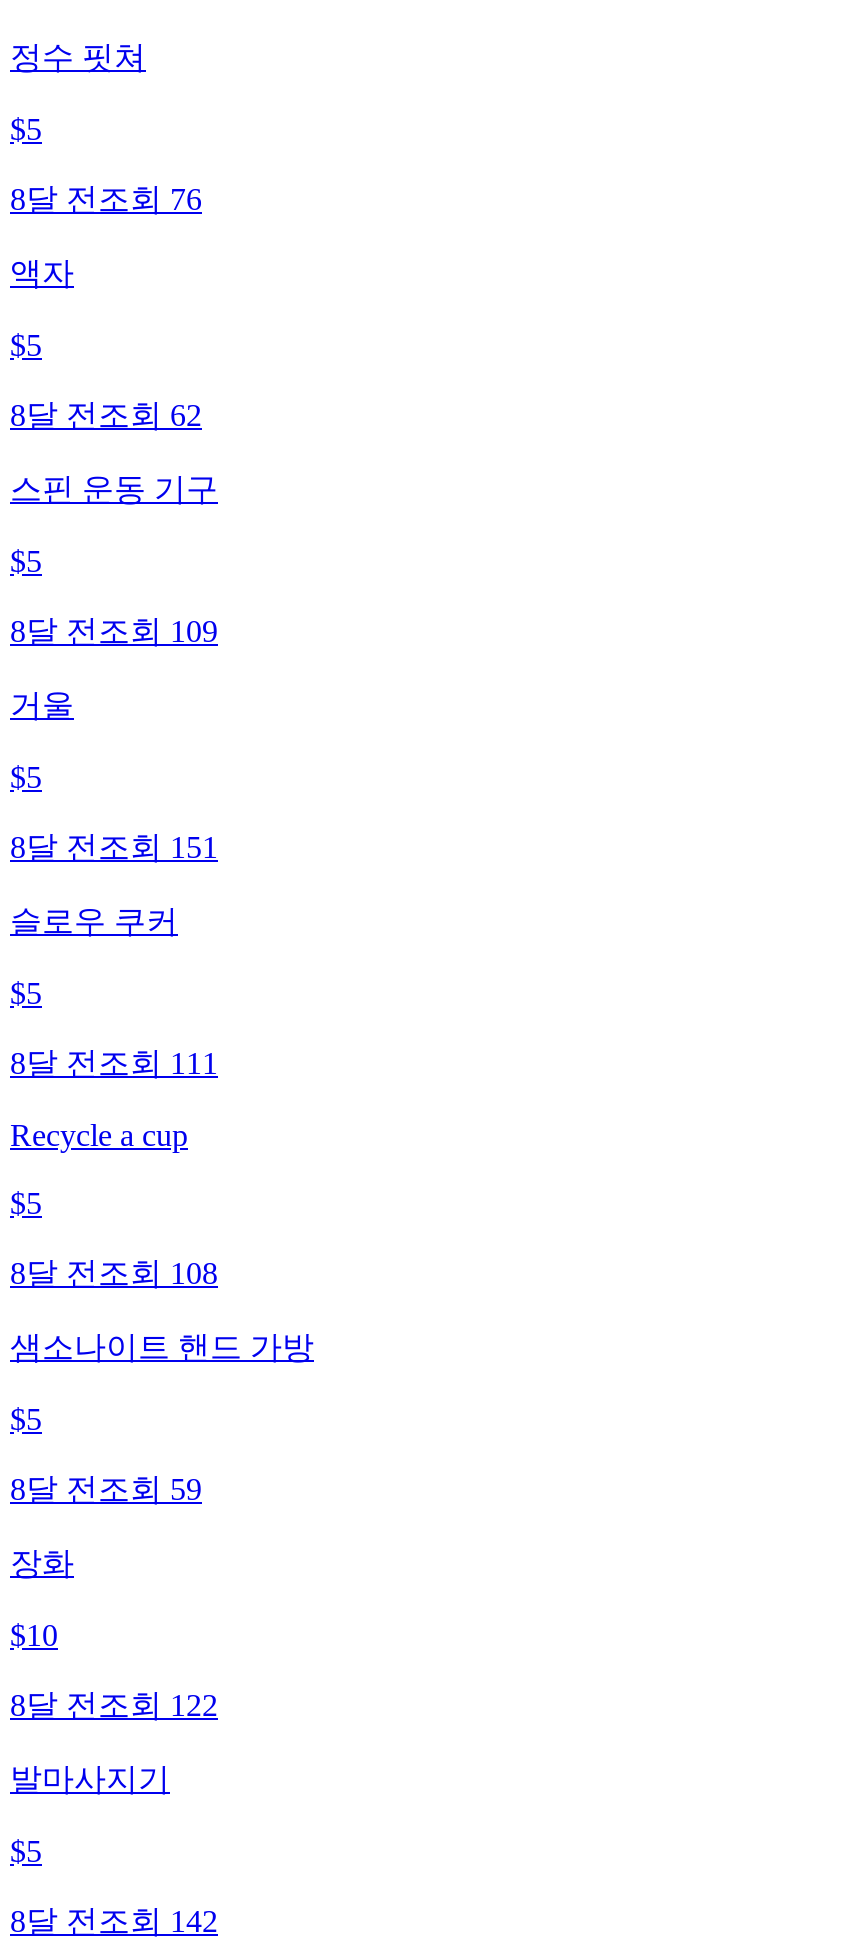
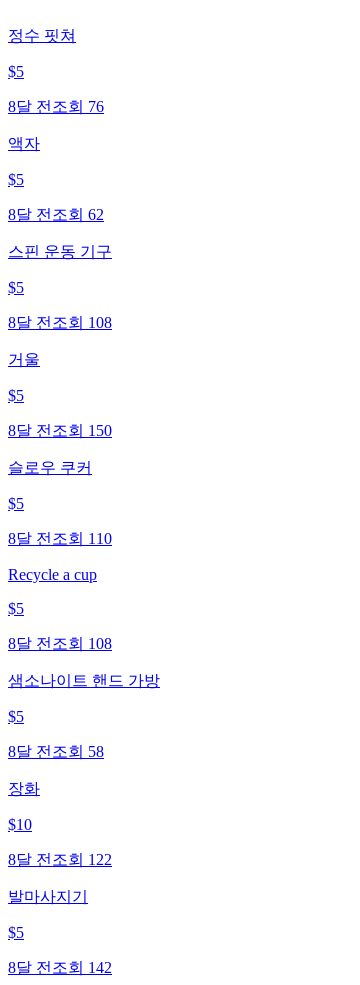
[10,613,218,647] 8달 전 조회 109 -> [8,314,112,331] 8달 전 조회 108
[10,829,218,863] 8달 전 조회 151 -> [8,422,112,439] 8달 전 조회 150
[10,1045,218,1079] 8달 전 조회 111 -> [8,530,112,547] 8달 전 조회 110
[10,1471,202,1505] 8달 전 조회 59 -> [8,743,104,760] 8달 전 조회 58

